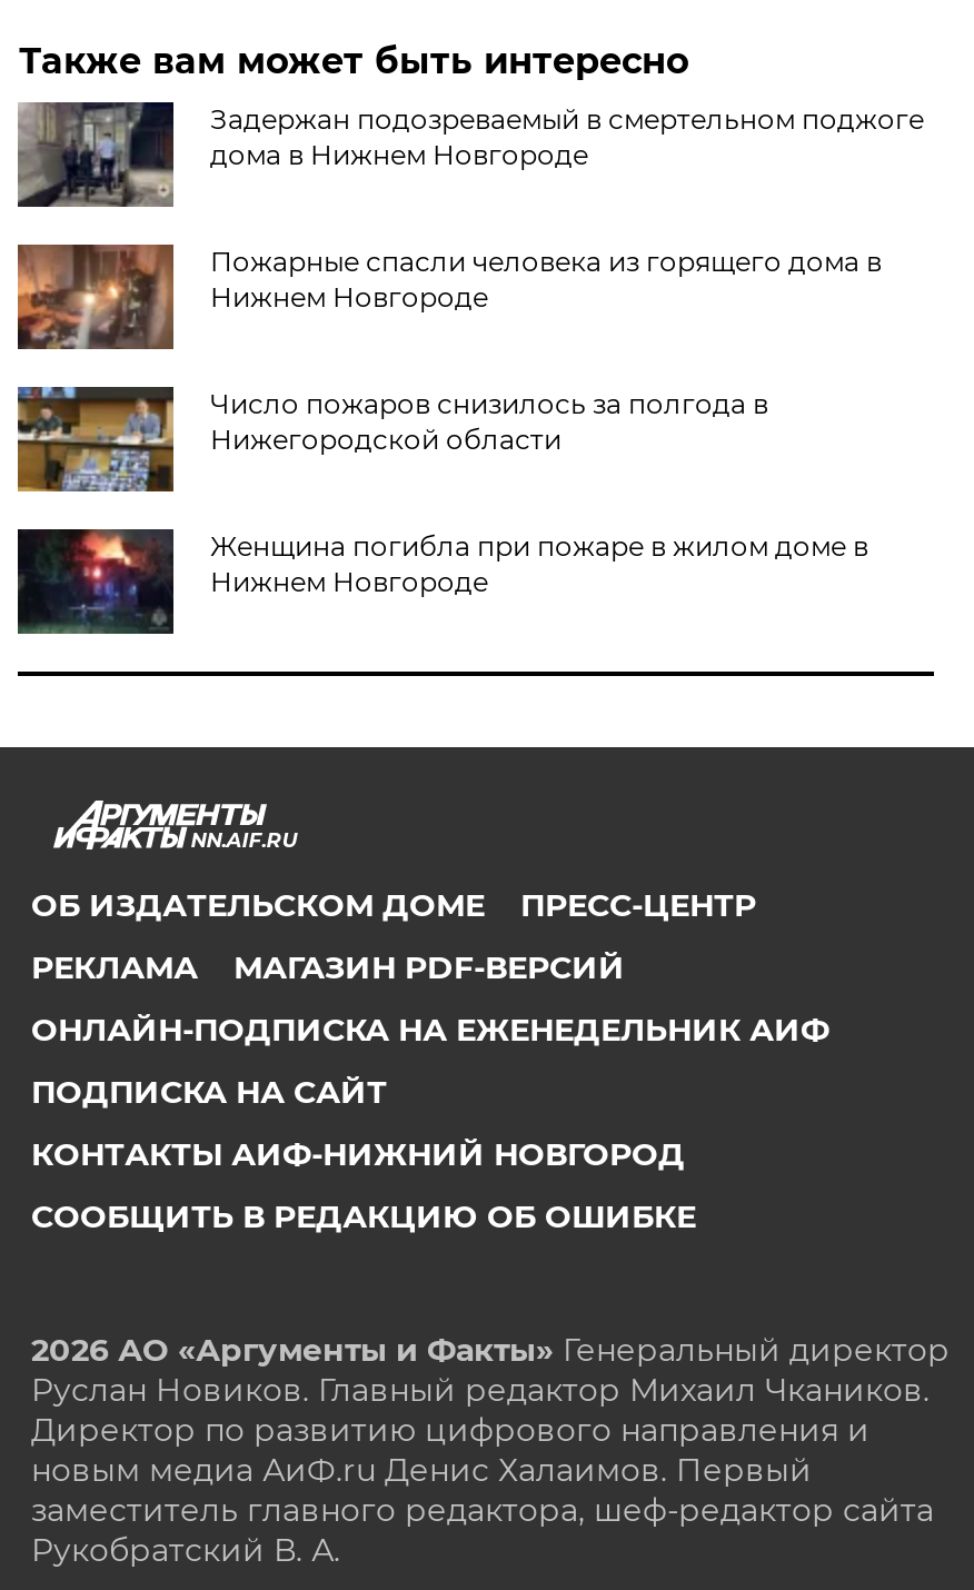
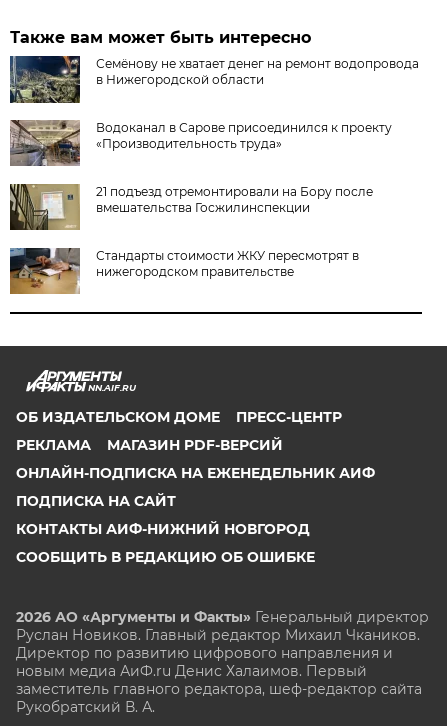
[16,100,924,207] [image] | Задержан подозреваемый в смертельном поджоге | дома в Нижнем Новгороде -> [9,55,419,104] [image] | Семёнову не хватает денег на ремонт водопровода | в Нижегородской области
[16,245,881,351] [image] | Пожарные спасли человека из горящего дома в | Нижнем Новгороде -> [9,120,392,167] [image] | Водоканал в Сарове присоединился к проекту | «Производительность труда»
[16,385,768,494] [image] | Число пожаров снизилось за полгода в | Нижегородской области -> [9,183,373,231] [image] | 21 подъезд отремонтировали на Бору после | вмешательства Госжилинспекции
[16,527,868,636] [image] | Женщина погибла при пожаре в жилом доме в | Нижнем Новгороде -> [9,247,359,295] [image] | Стандарты стоимости ЖКУ пересмотрят в | нижегородском правительстве

